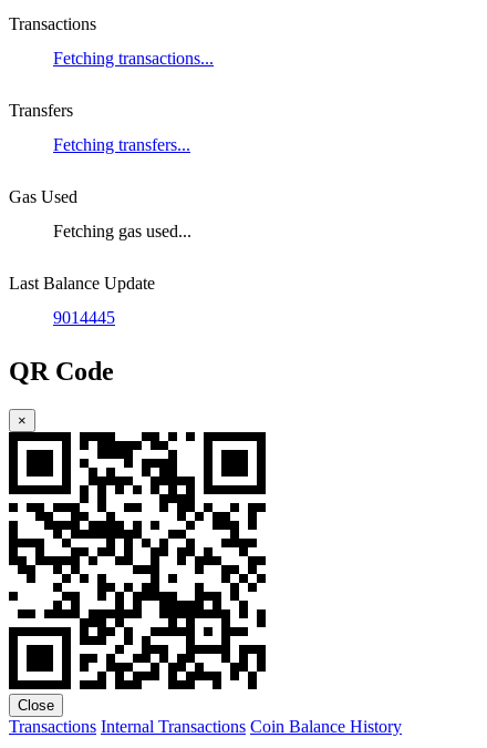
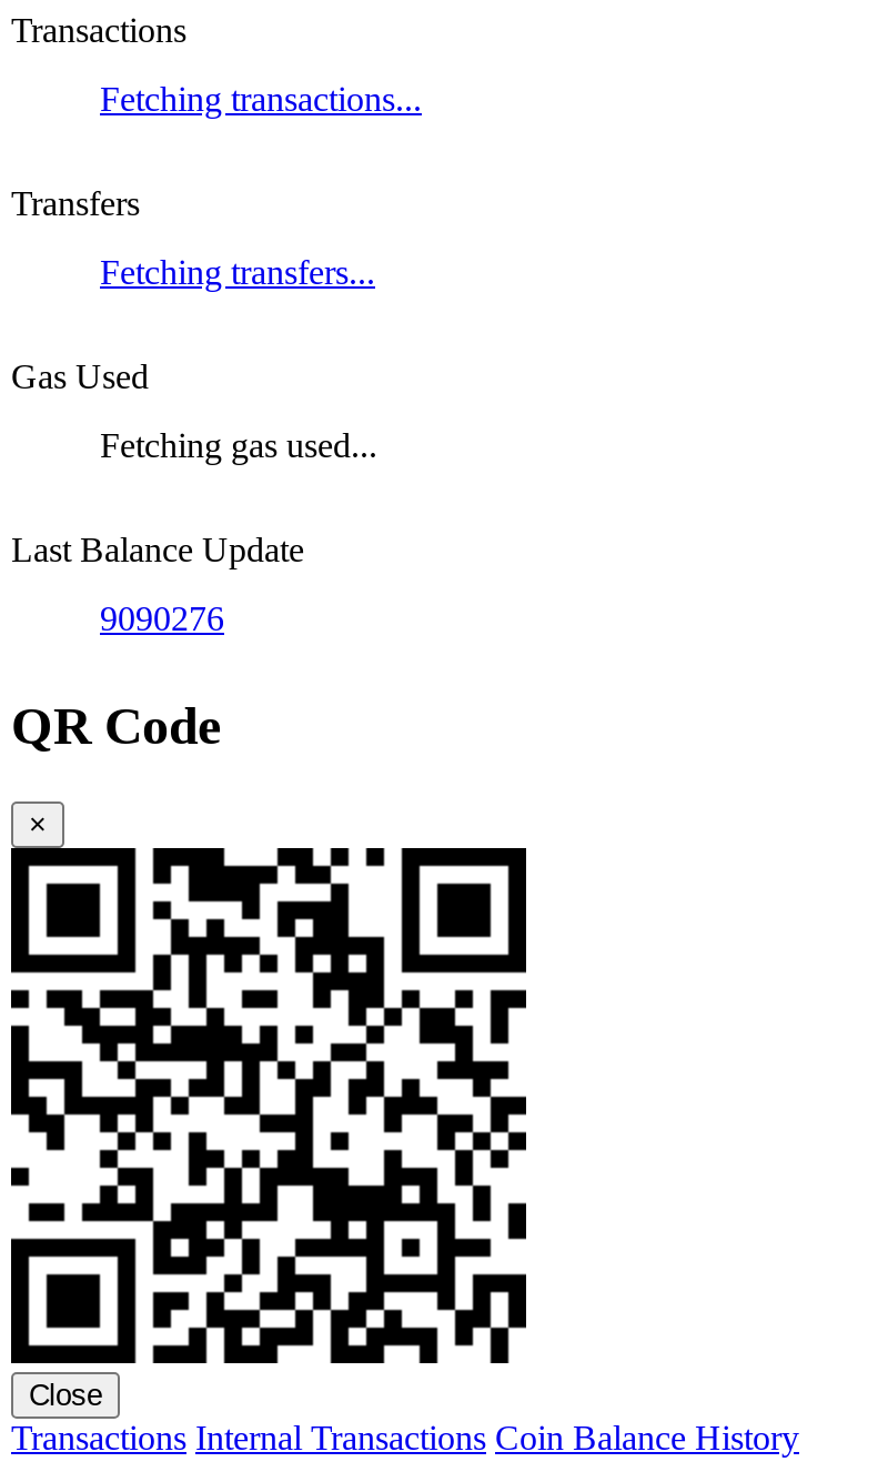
[53,308,115,327] 9014445 -> [100,600,224,638] 9090276

